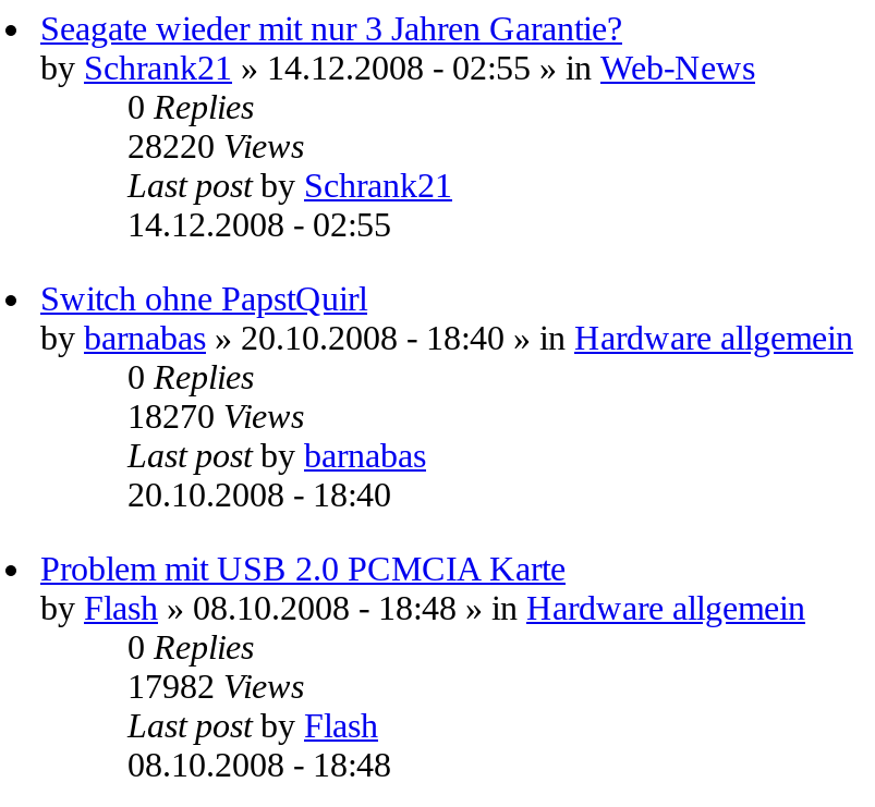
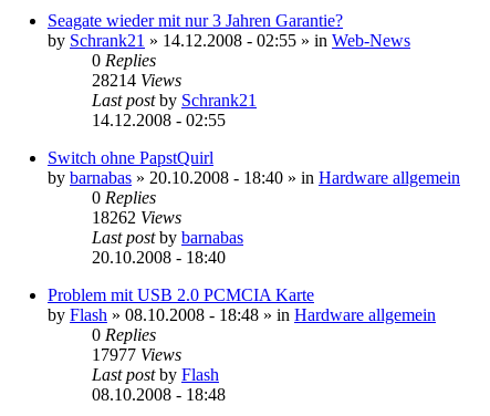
[127,127,304,164] 28220 Views -> [92,71,181,90] 28214 Views
[127,397,304,434] 18270 Views -> [92,208,181,227] 18262 Views
[127,667,304,704] 17982 Views -> [92,345,181,364] 17977 Views

